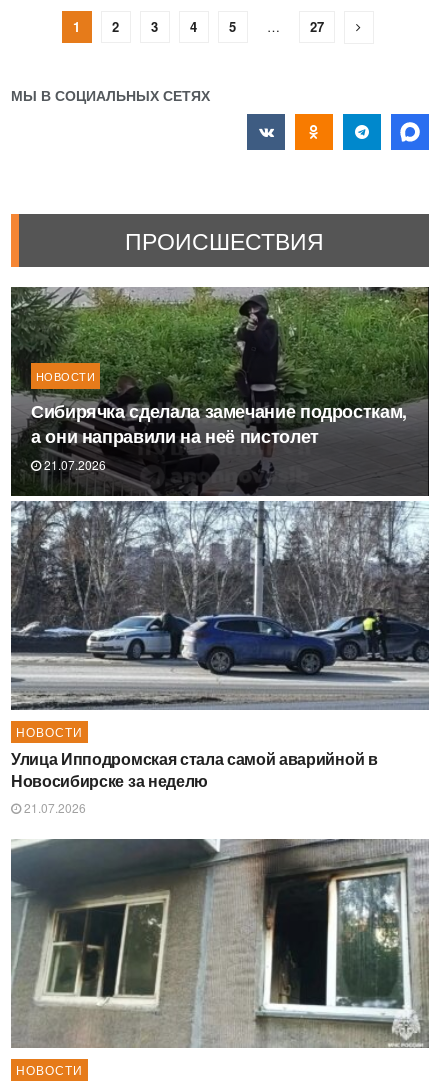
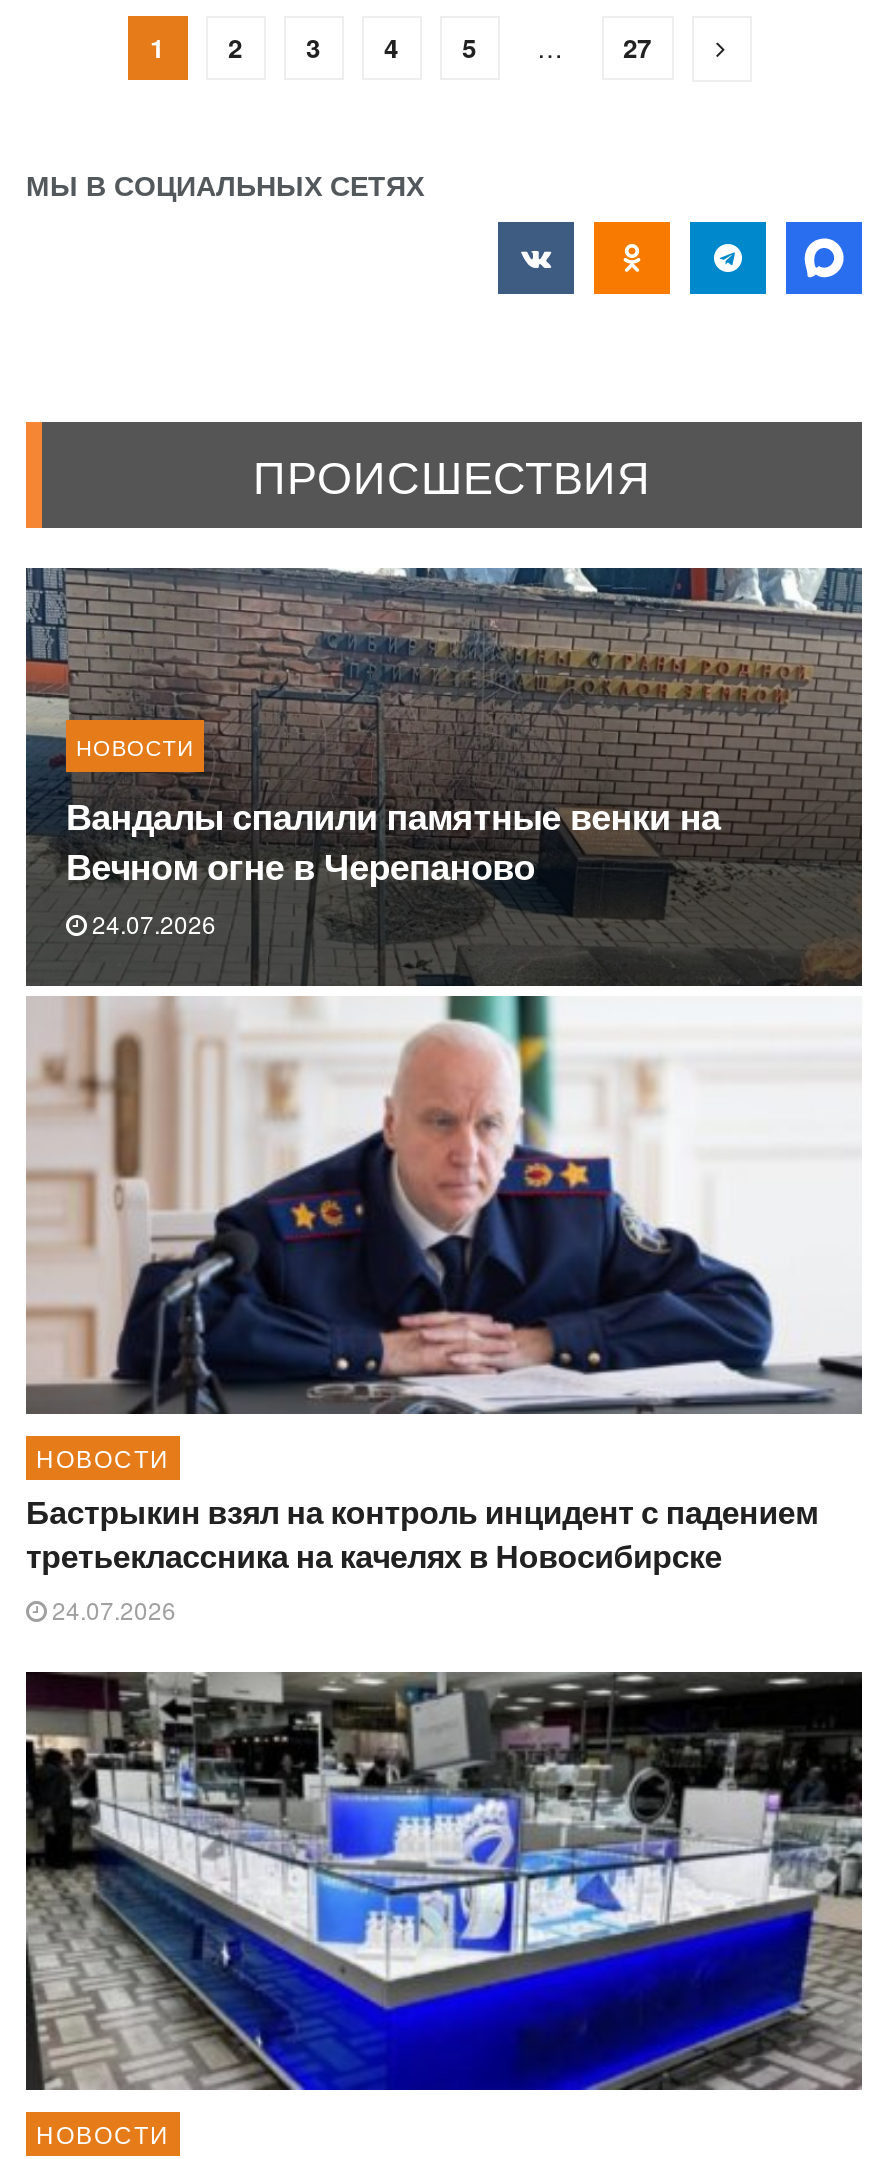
[10,286,430,711] [image] | Сибирячка сделала замечание подросткам, | а они направили на неё пистолет | 21.07.2026 -> [24,566,864,1416] [image] | Вандалы спалили памятные венки на | Вечном огне в Черепаново | 24.07.2026
[11,747,378,816] Улица Ипподромская стала самой аварийной в | Новосибирске за неделю | 21.07.2026 -> [26,1488,819,1626] Бастрыкин взял на контроль инцидент с падением | третьеклассника на качелях в Новосибирске | 24.07.2026
[10,839,429,1049] [image] -> [24,1670,862,2092] [image]

